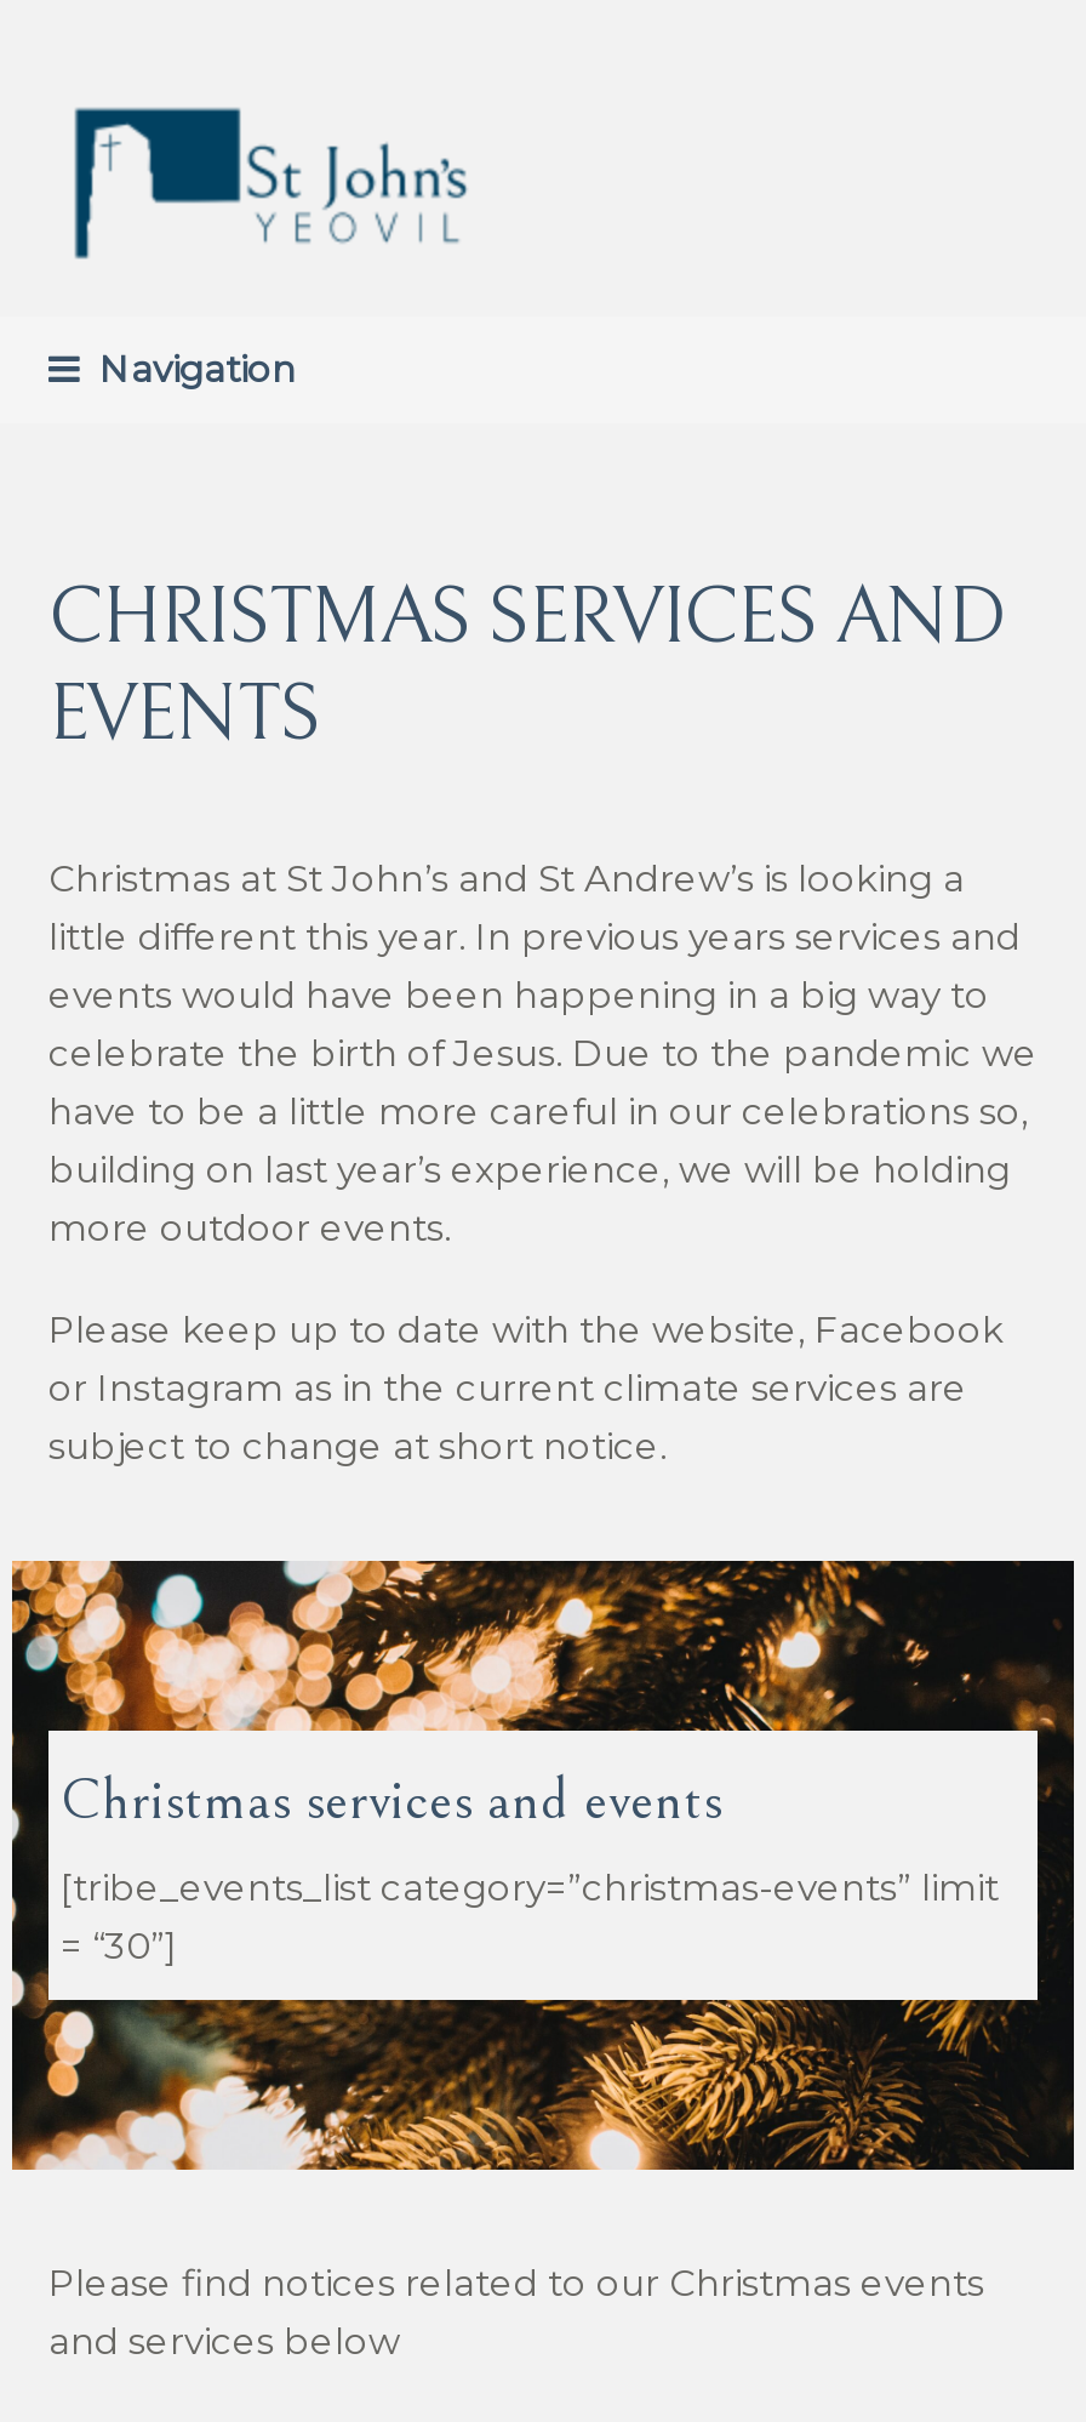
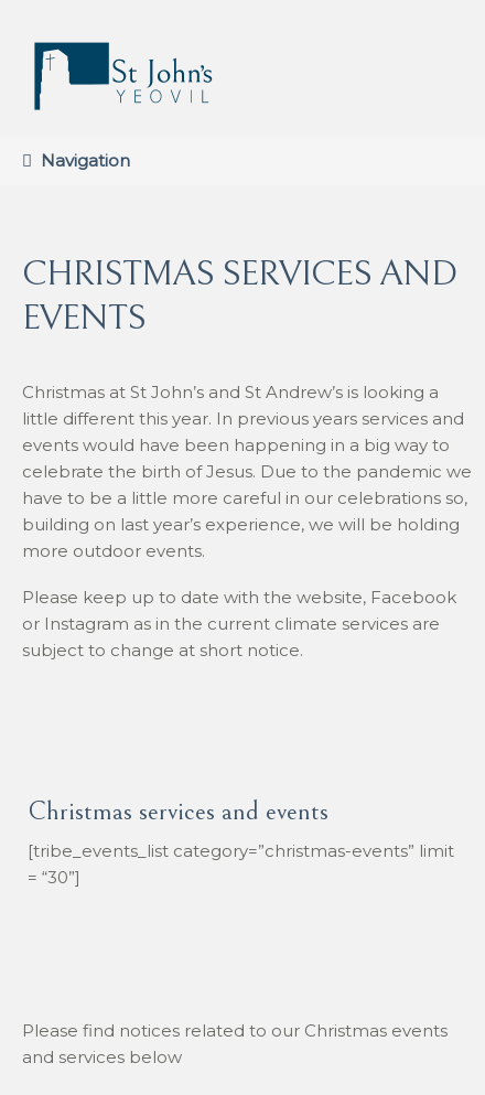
[10,1558,1076,2172] [image] -> none

